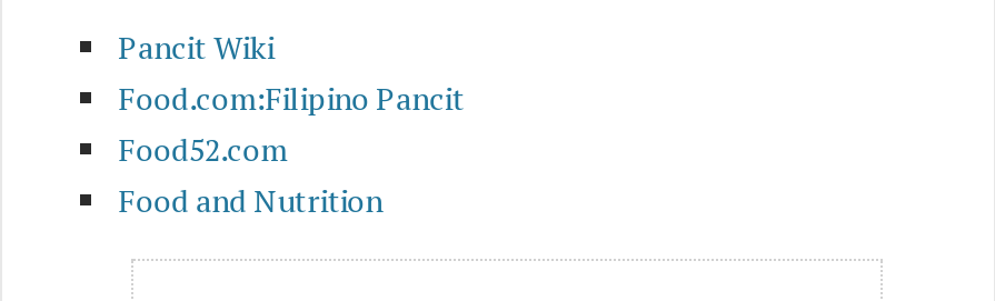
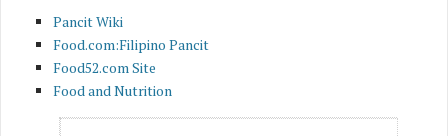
[118,127,287,169] Food52.com -> [53,57,156,76] Food52.com Site

